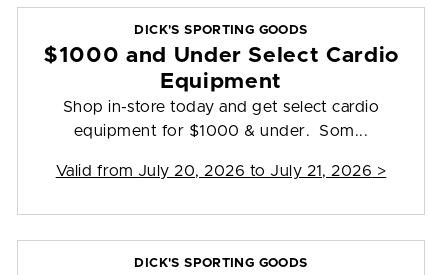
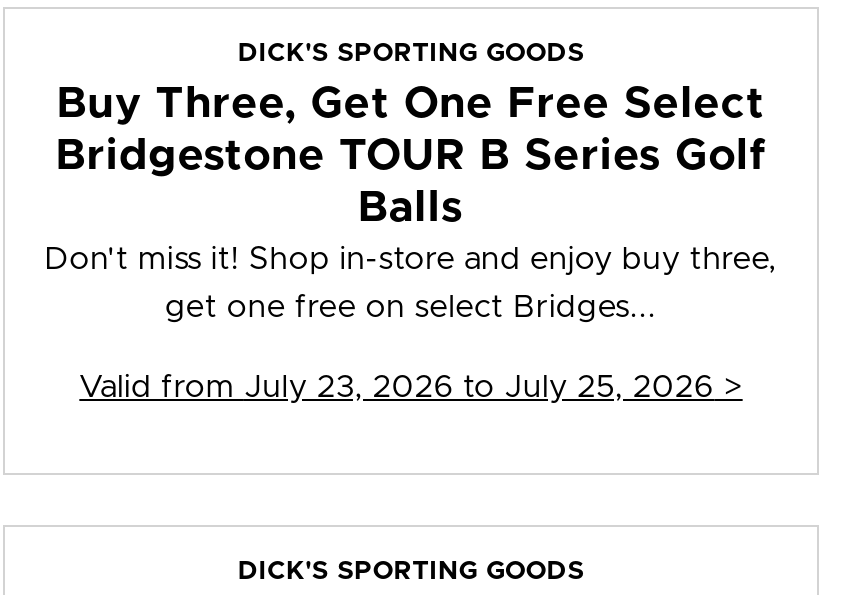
[43,45,399,115] $1000 and Under Select Cardio | Equipment | Shop in-store today and get select cardio -> [44,83,778,275] Buy Three, Get One Free Select | Bridgestone TOUR B Series Golf | Balls | Don't miss it! Shop in-store and enjoy buy three,
[74,123,368,139] equipment for $1000 & under. Som... -> [165,291,657,323] get one free on select Bridges...
[56,163,386,179] Valid from July 20, 2026 to July 21, 2026 > -> [79,371,743,403] Valid from July 23, 2026 to July 25, 2026 >

